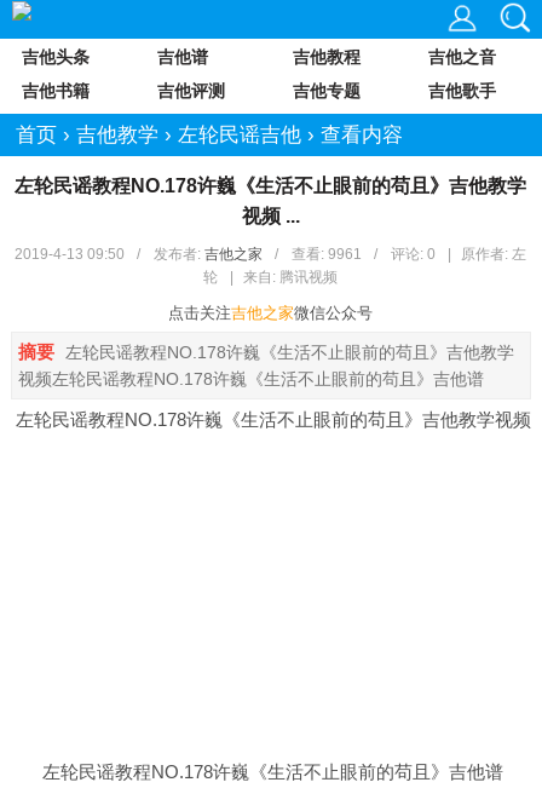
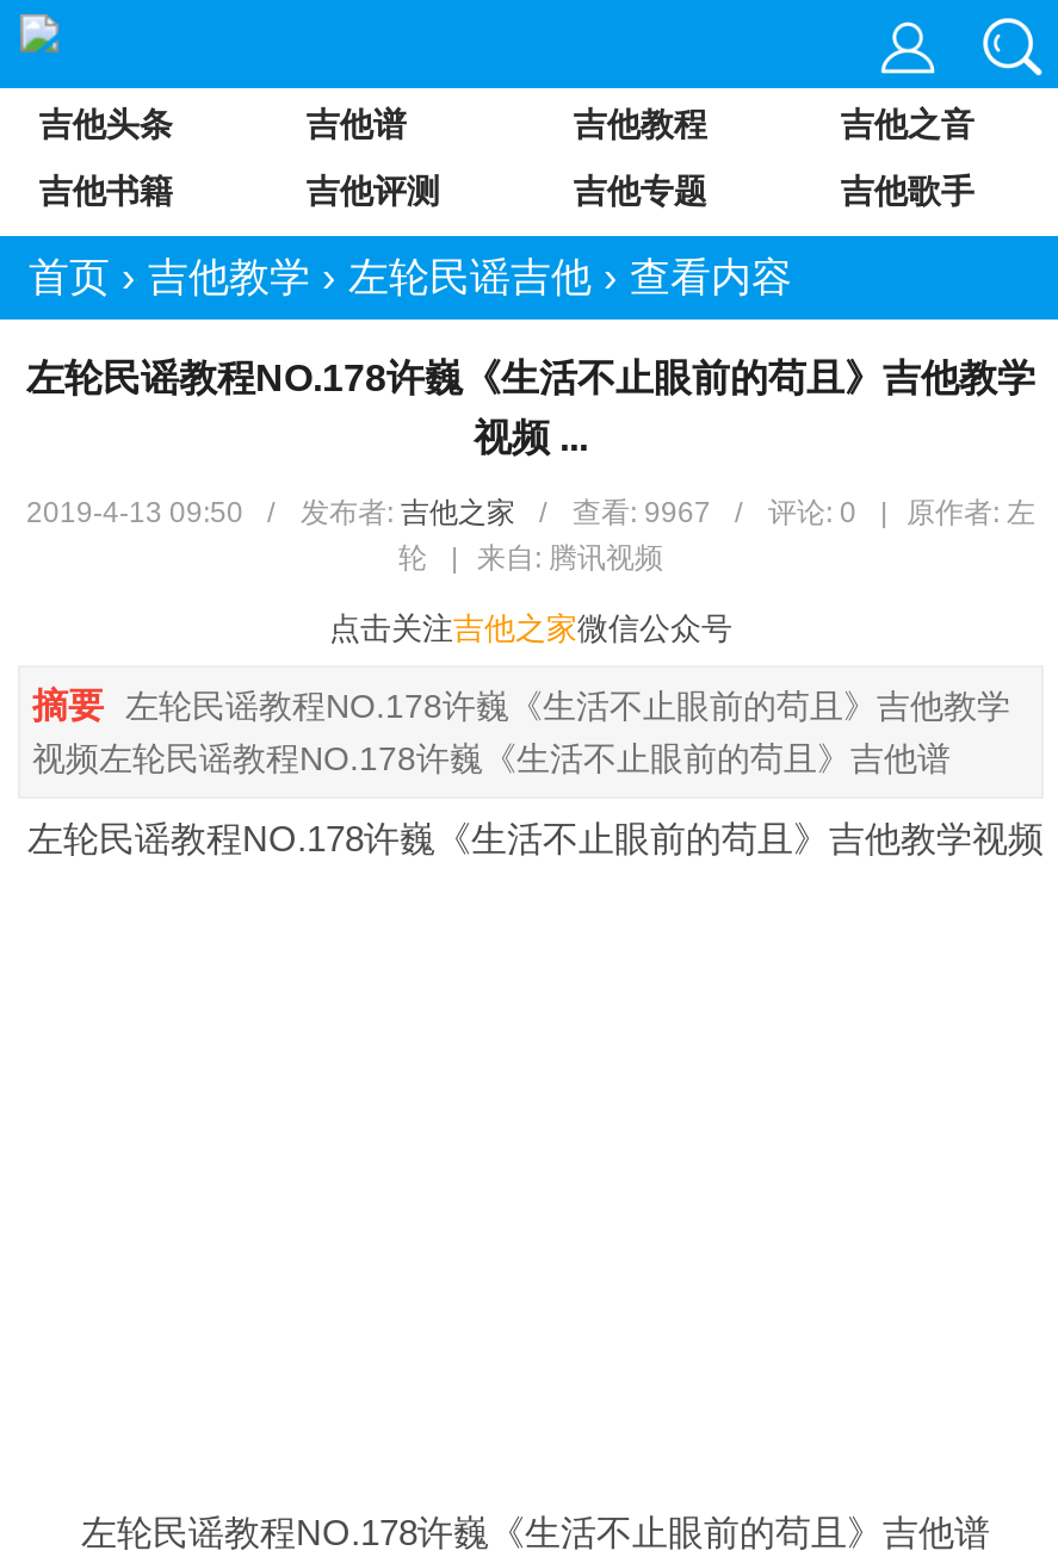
[275,246,362,263] / 查看: 9961 -> [539,496,711,529] / 查看: 9967

